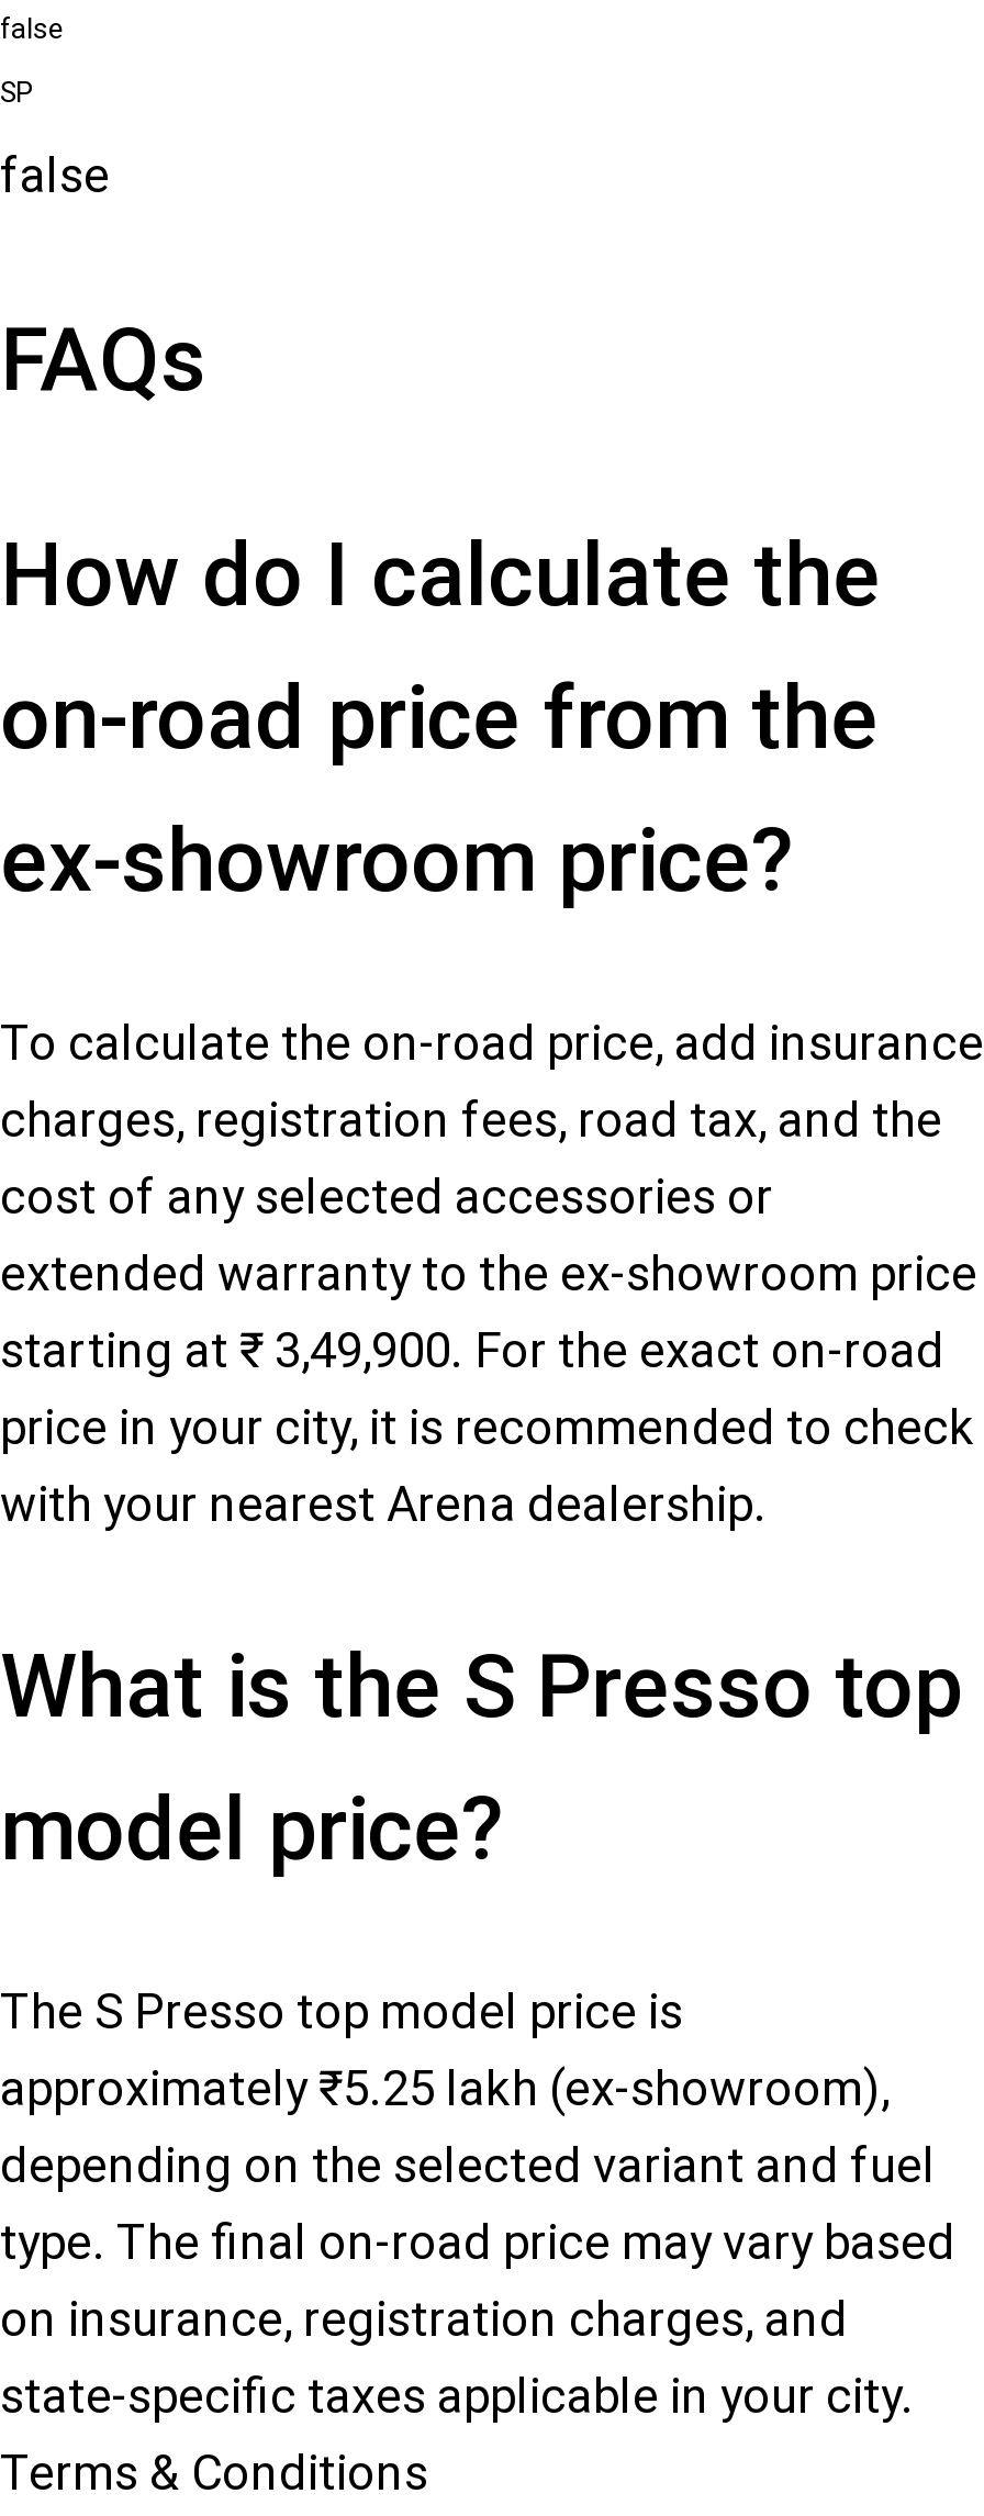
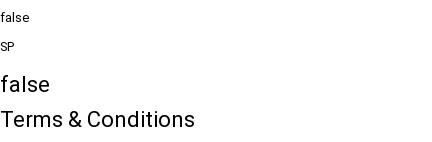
[0,308,984,2425] FAQs | How do I calculate the | on-road price from the | ex-showroom price? | To calculate the on-road price, add insurance | charges, registration fees, road tax, and the | cost of any selected accessories or | extended warranty to the ex-showroom price | starting at ₹ 3,49,900. For the exact on-road | price in your city, it is recommended to check | with your nearest Arena dealership. | What is the S Presso top | model price? | The S Presso top model price is | approximately ₹5.25 lakh (ex-showroom), | depending on the selected variant and fuel | type. The final on-road price may vary based | on insurance, registration charges, and | state-specific taxes applicable in your city. -> none

